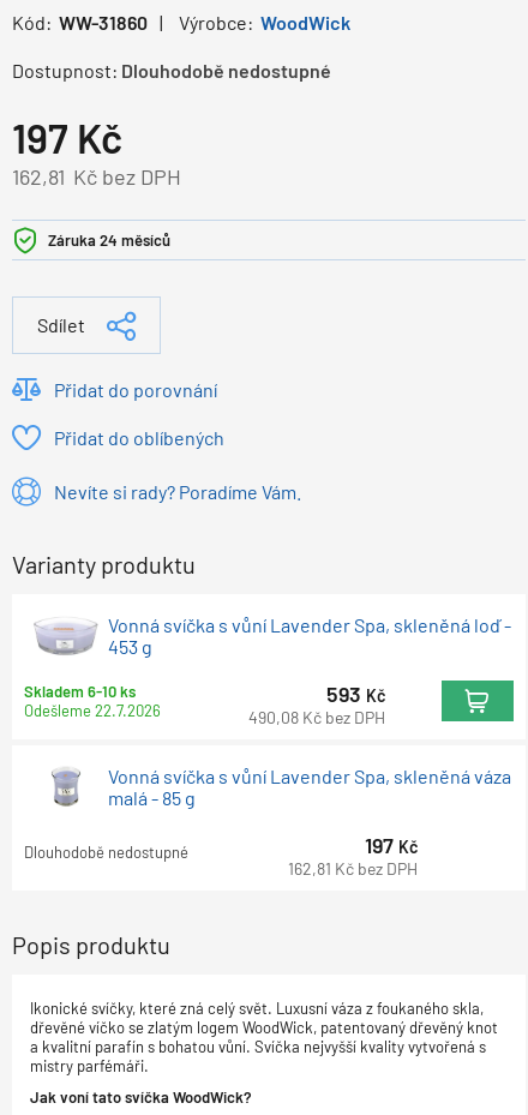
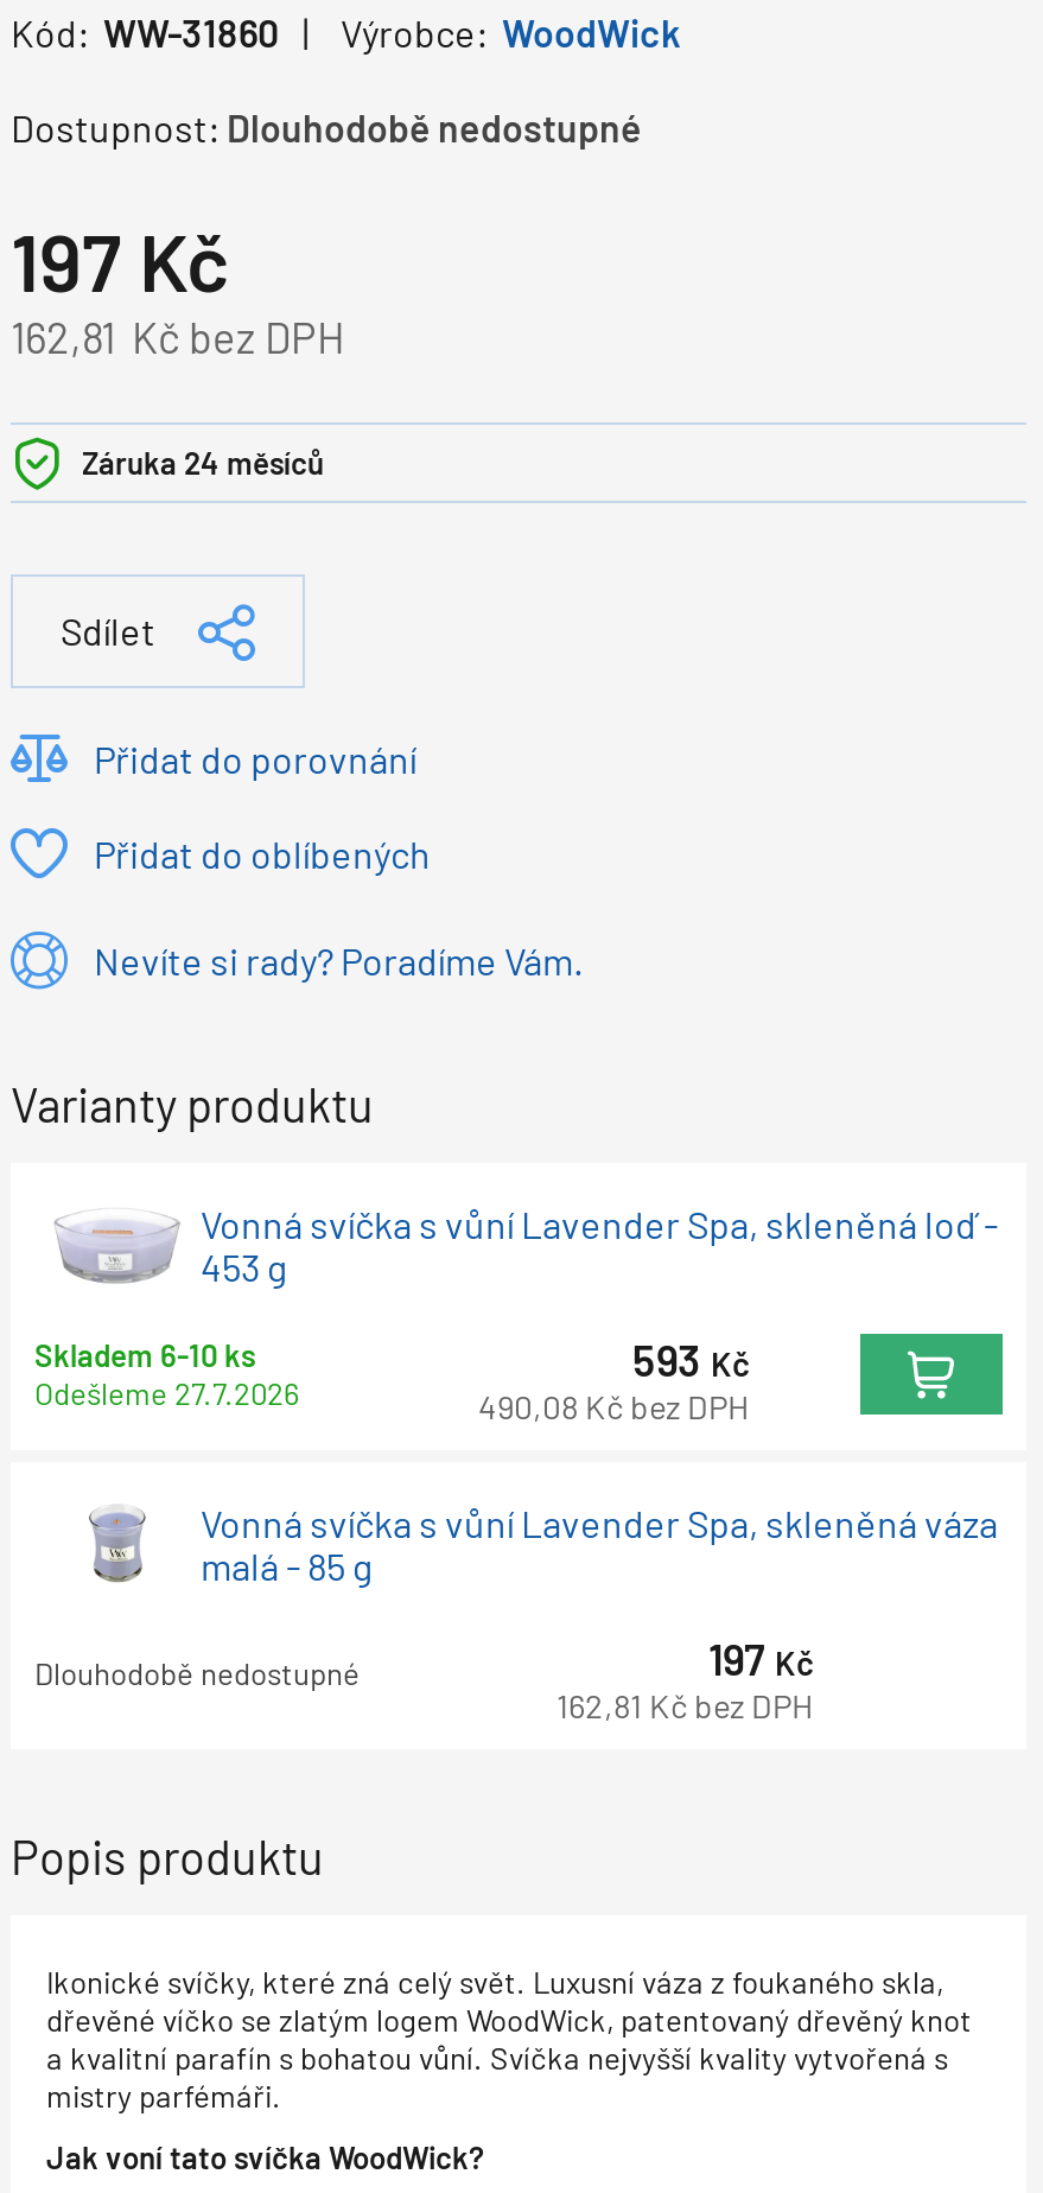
[24,701,161,720] Odešleme 22.7.2026 -> [34,1375,300,1413] Odešleme 27.7.2026

